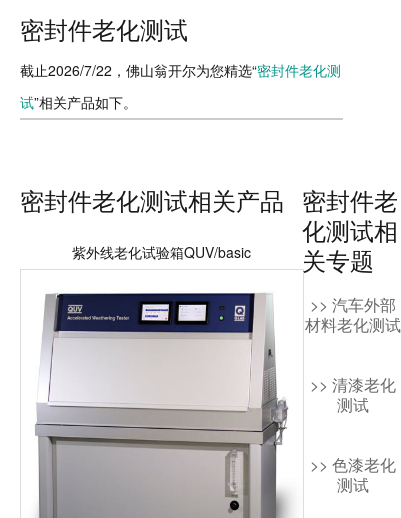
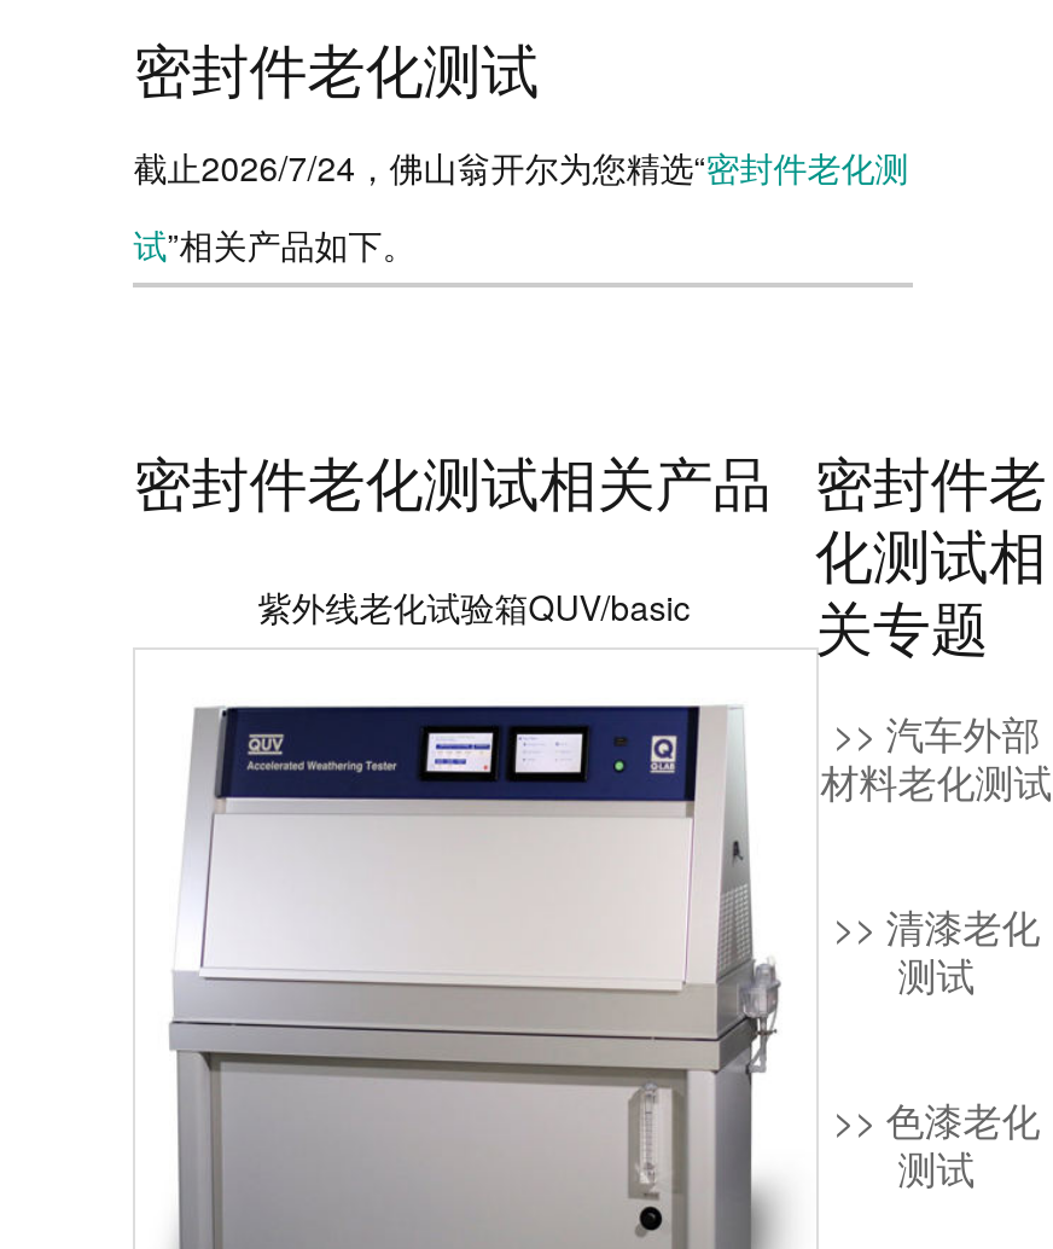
[20,60,341,80] 截止2026/7/22，佛山翁开尔为您精选“密封件老化测 -> [133,143,909,191] 截止2026/7/24，佛山翁开尔为您精选“密封件老化测

